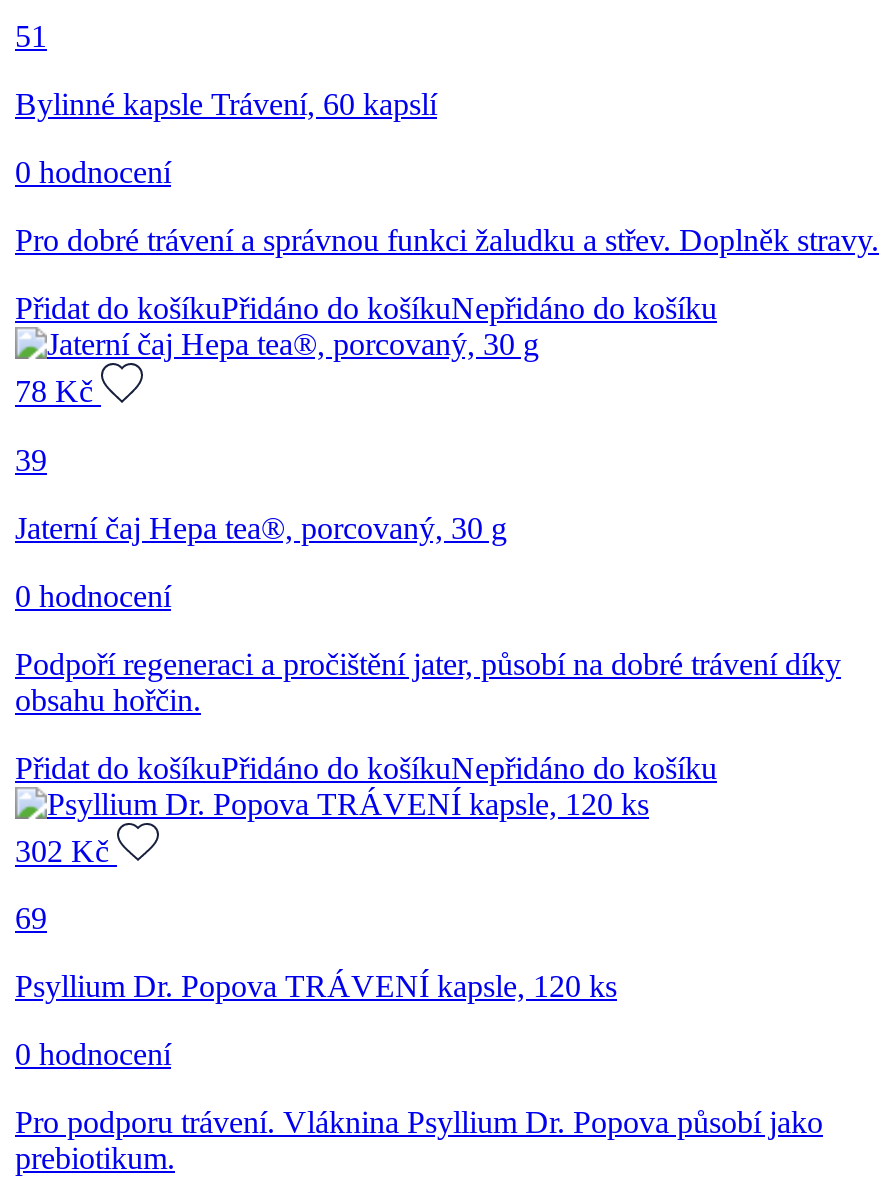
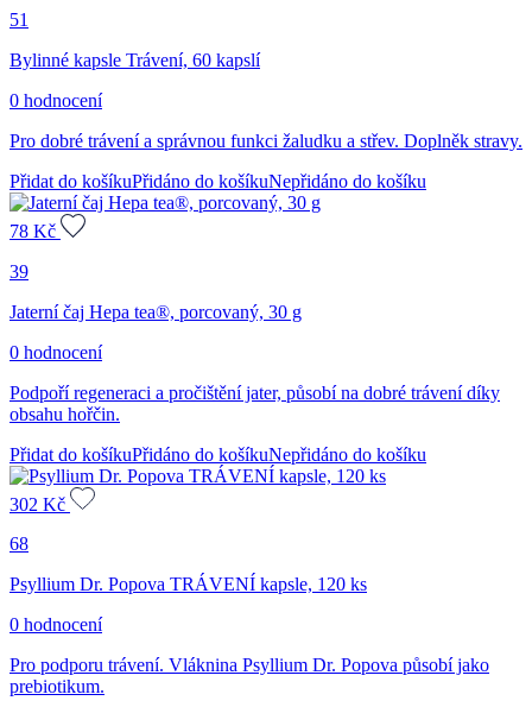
[15,902,47,936] 69 -> [9,534,28,554] 68

